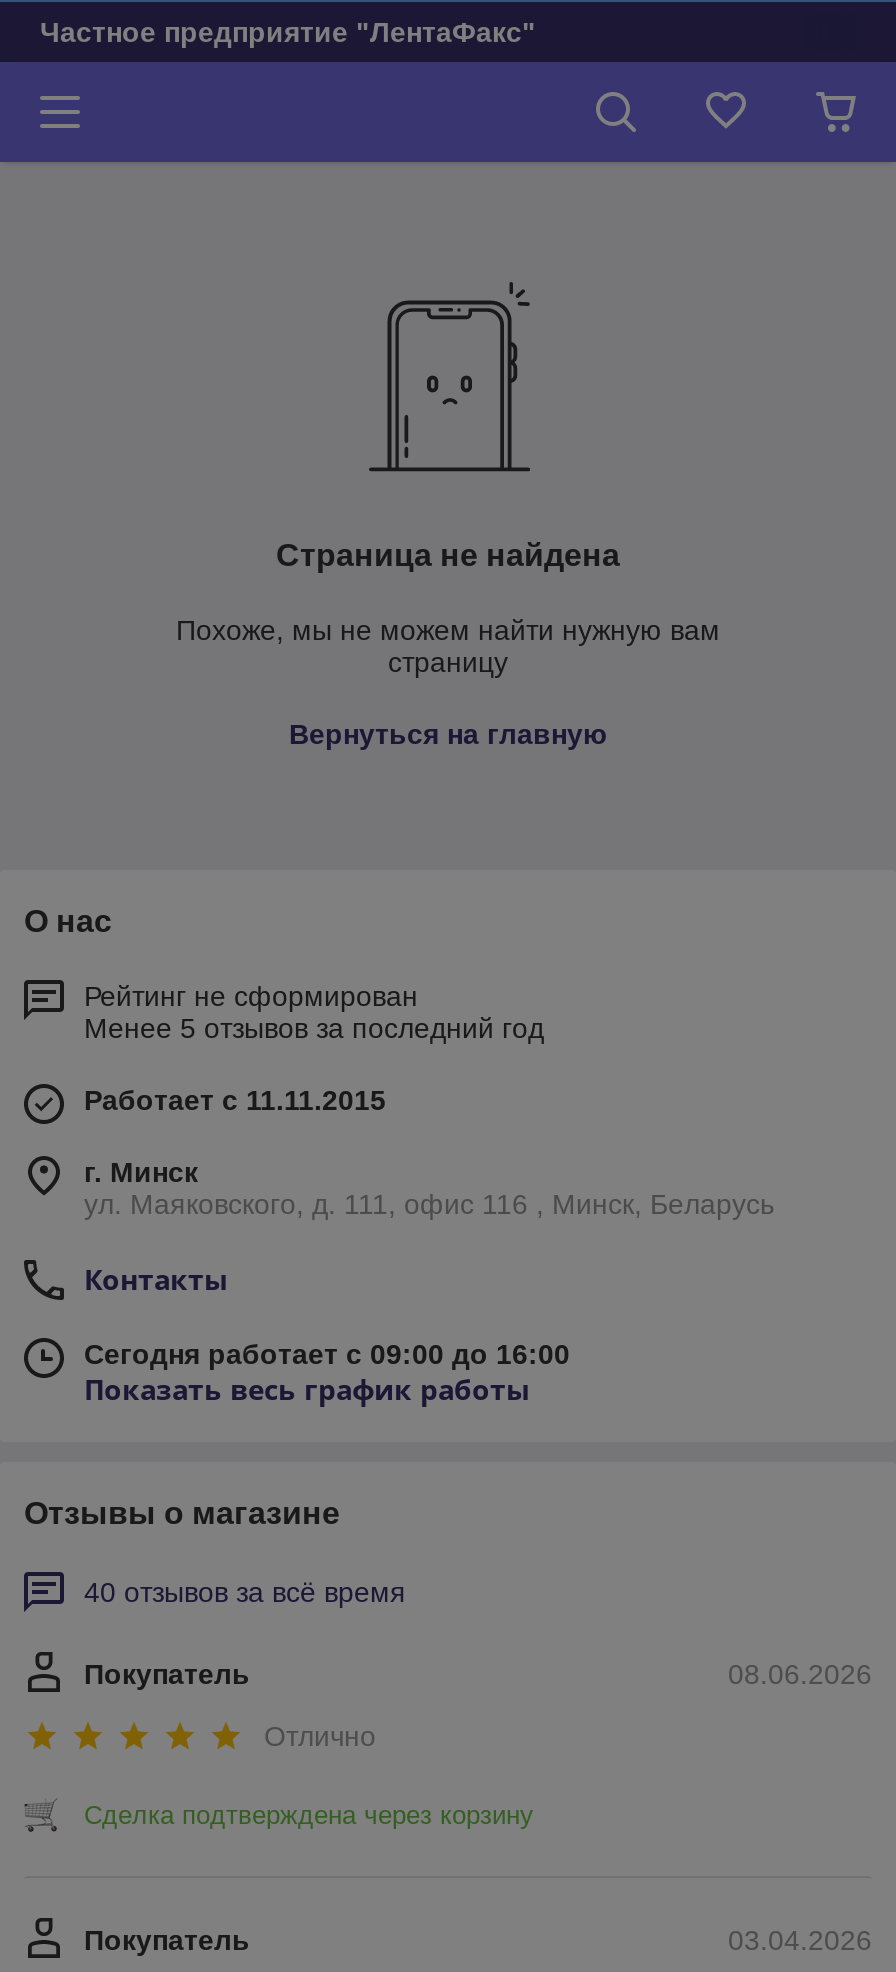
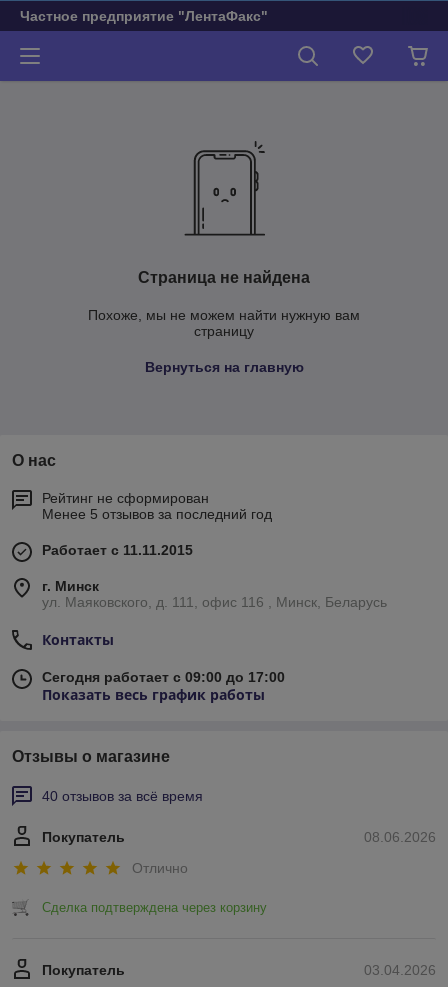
[84,1338,570,1370] Сегодня работает с 09:00 до 16:00 -> [42,669,285,685] Сегодня работает с 09:00 до 17:00

